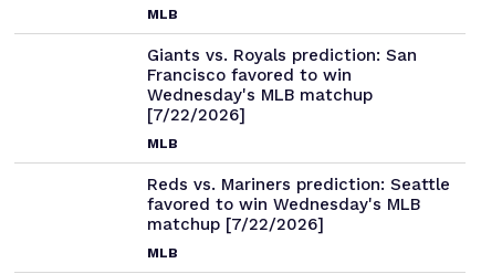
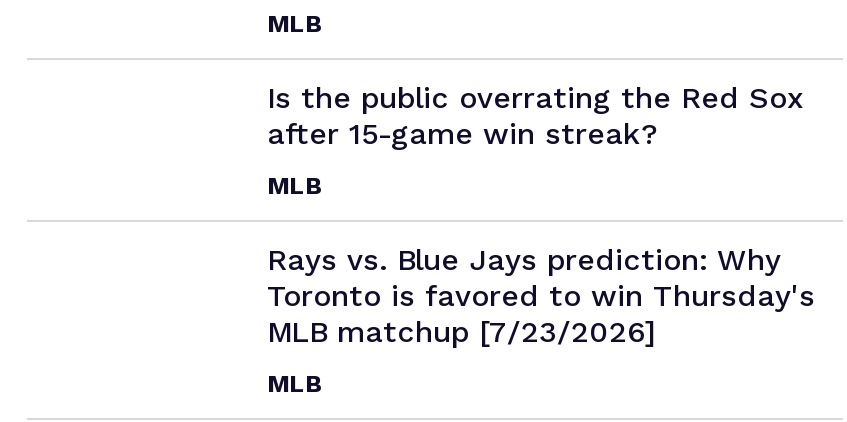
[147,45,417,125] Giants vs. Royals prediction: San | Francisco favored to win | Wednesday's MLB matchup | [7/22/2026] -> [267,80,803,152] Is the public overrating the Red Sox | after 15-game win streak?
[147,175,450,234] Reds vs. Mariners prediction: Seattle | favored to win Wednesday's MLB | matchup [7/22/2026] -> [267,242,815,350] Rays vs. Blue Jays prediction: Why | Toronto is favored to win Thursday's | MLB matchup [7/23/2026]

